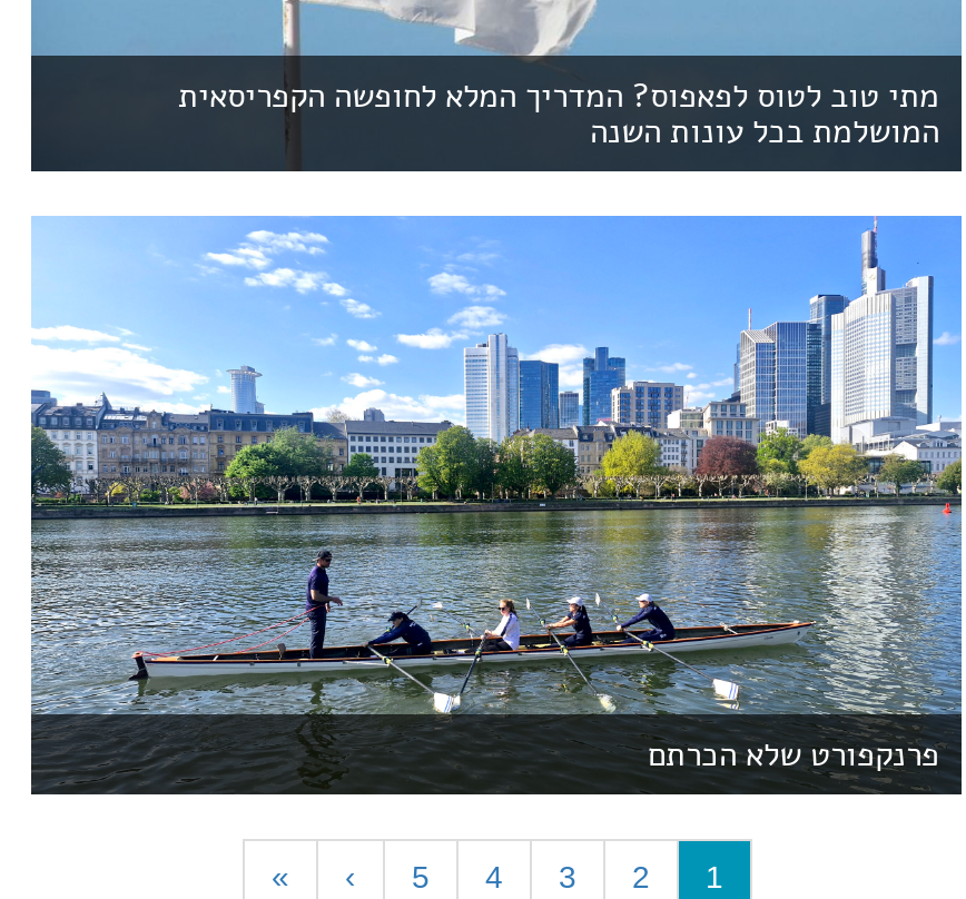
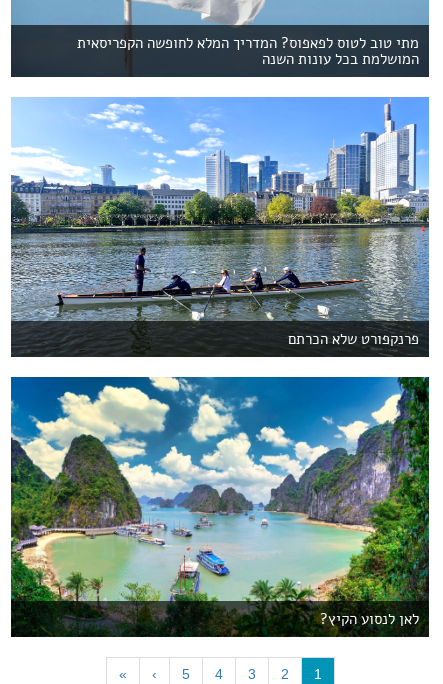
none -> [10,376,430,637] [image] | לאן לנסוע הקיץ?

